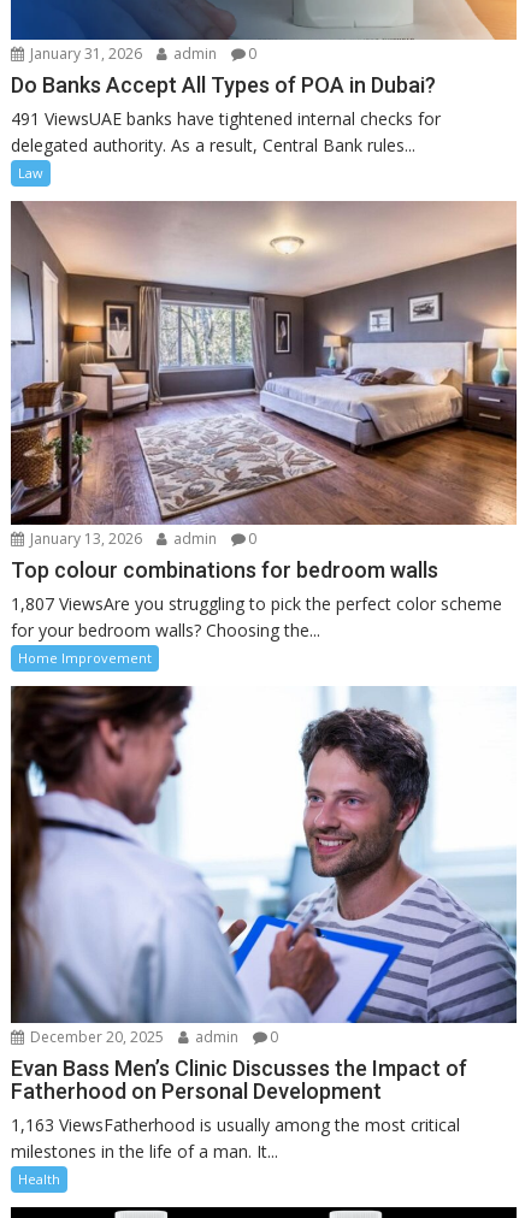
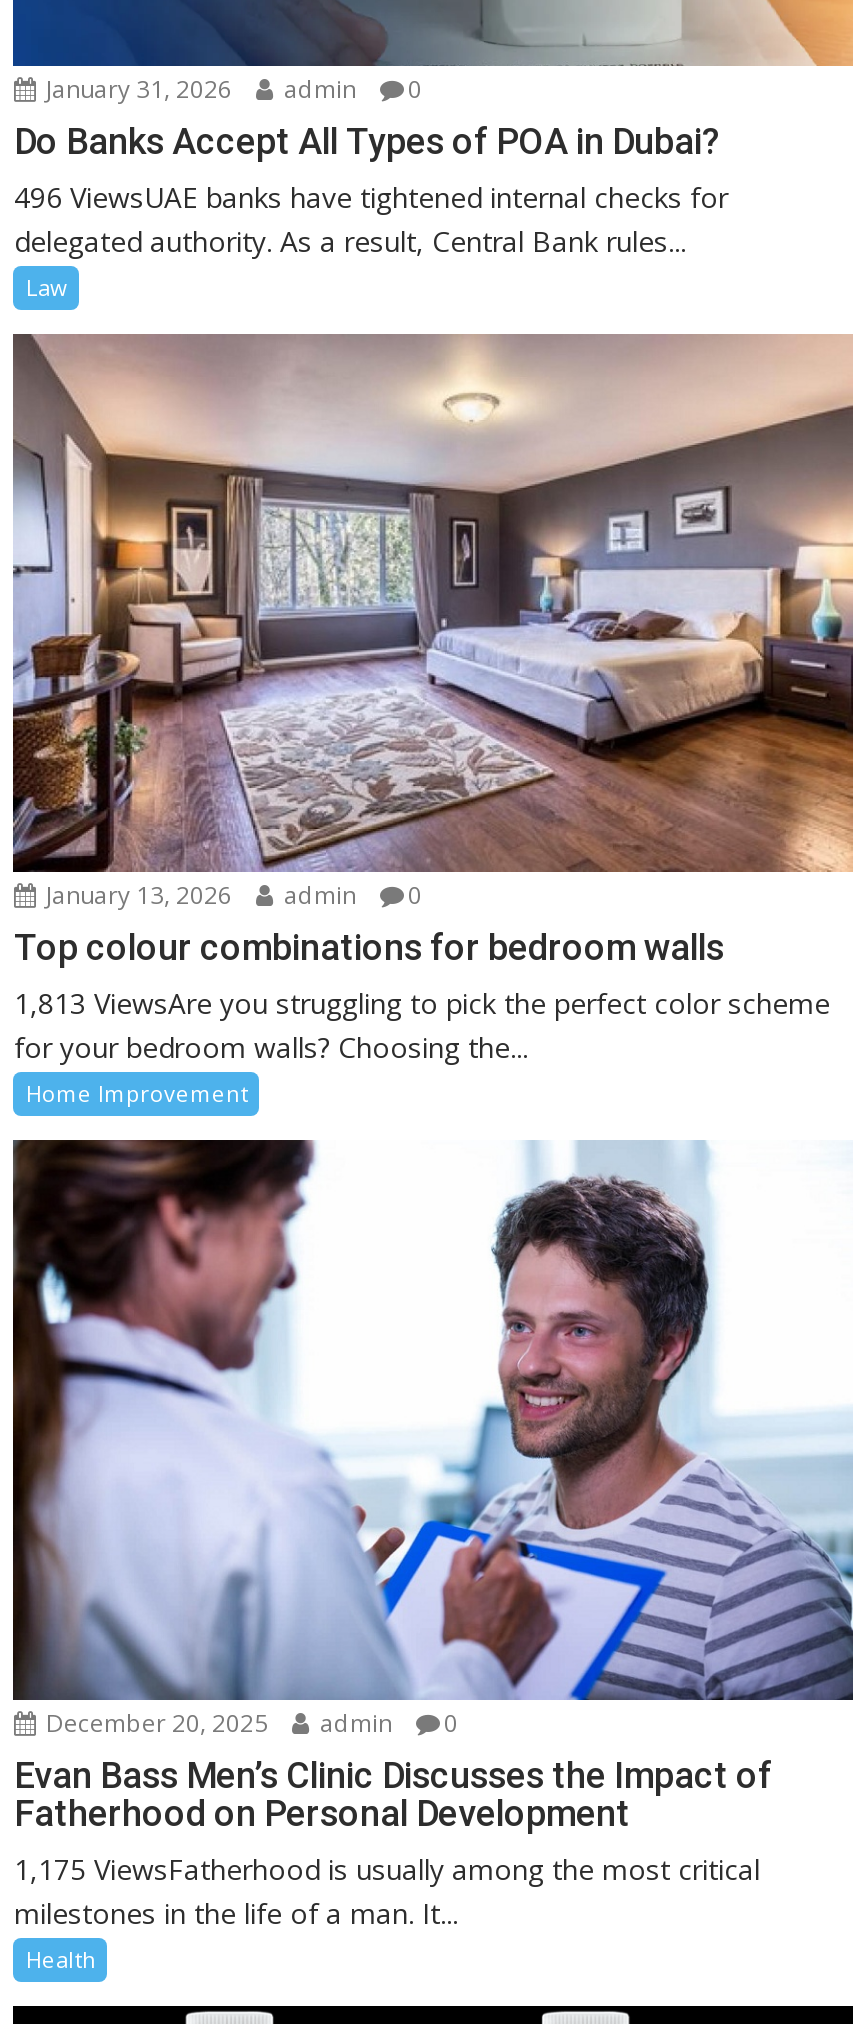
[11,107,441,130] 491 ViewsUAE banks have tightened internal checks for -> [14,177,728,215] 496 ViewsUAE banks have tightened internal checks for
[11,592,503,615] 1,807 ViewsAre you struggling to pick the perfect color scheme -> [14,985,830,1023] 1,813 ViewsAre you struggling to pick the perfect color scheme
[11,1113,461,1136] 1,163 ViewsFatherhood is usually among the most critical -> [14,1849,760,1887] 1,175 ViewsFatherhood is usually among the most critical

